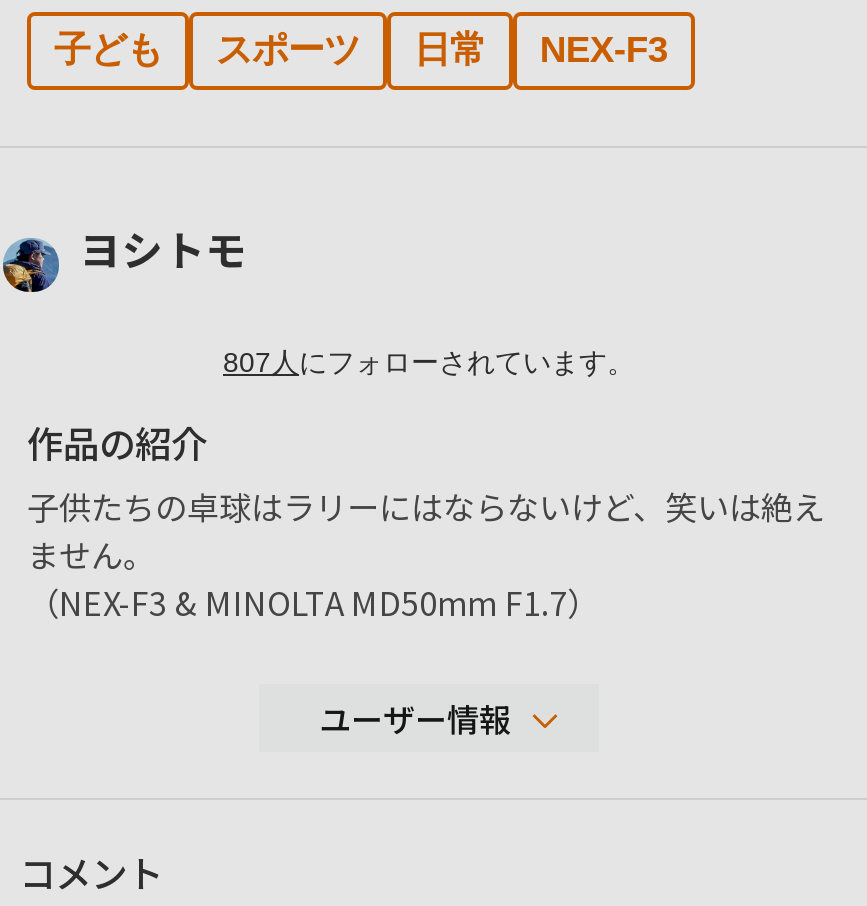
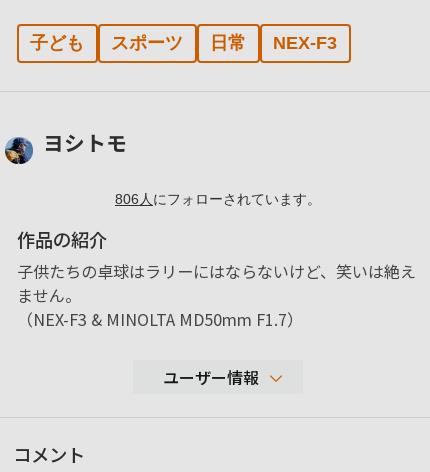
[223,348,635,378] 807人にフォローされています。 -> [115,192,321,207] 806人にフォローされています。

